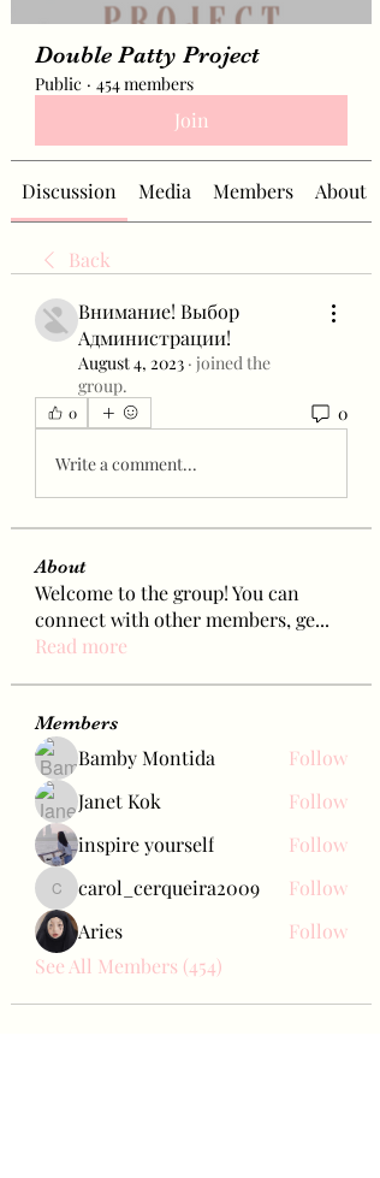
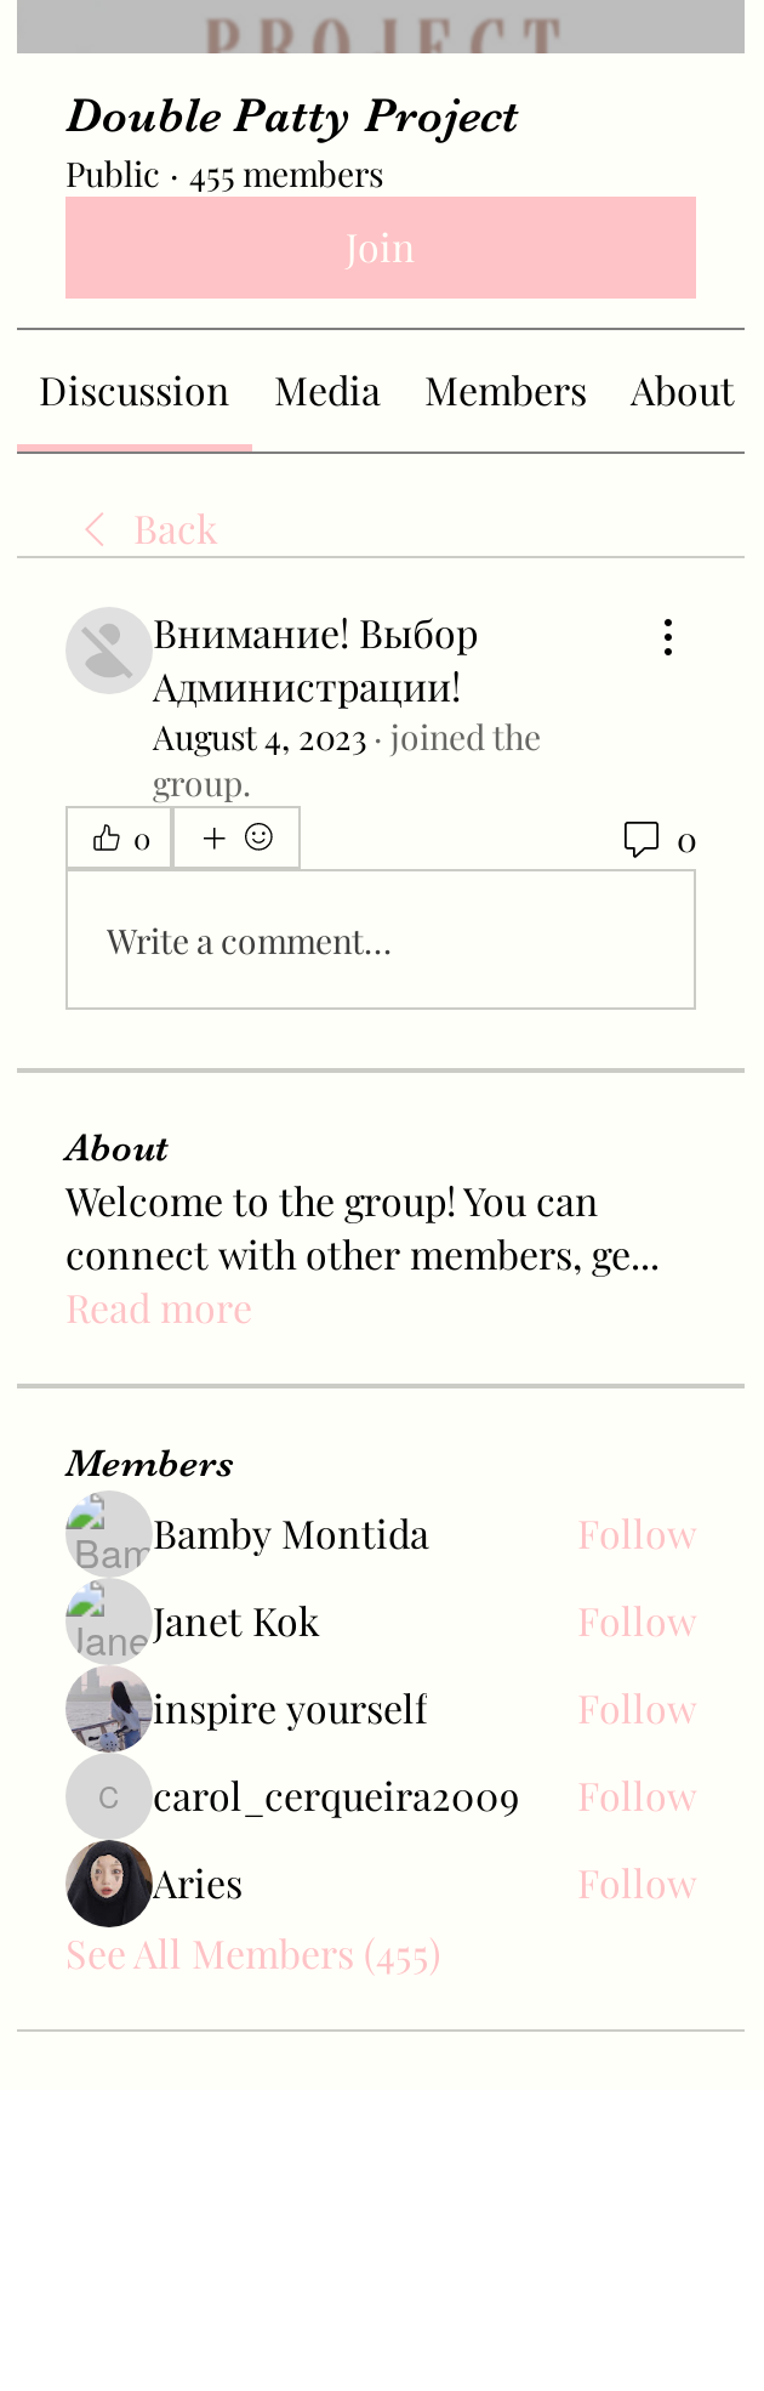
[35,72,194,95] Public · 454 members -> [65,150,383,197] Public · 455 members
[35,953,222,978] See All Members (454) -> [65,1927,441,1978] See All Members (455)

